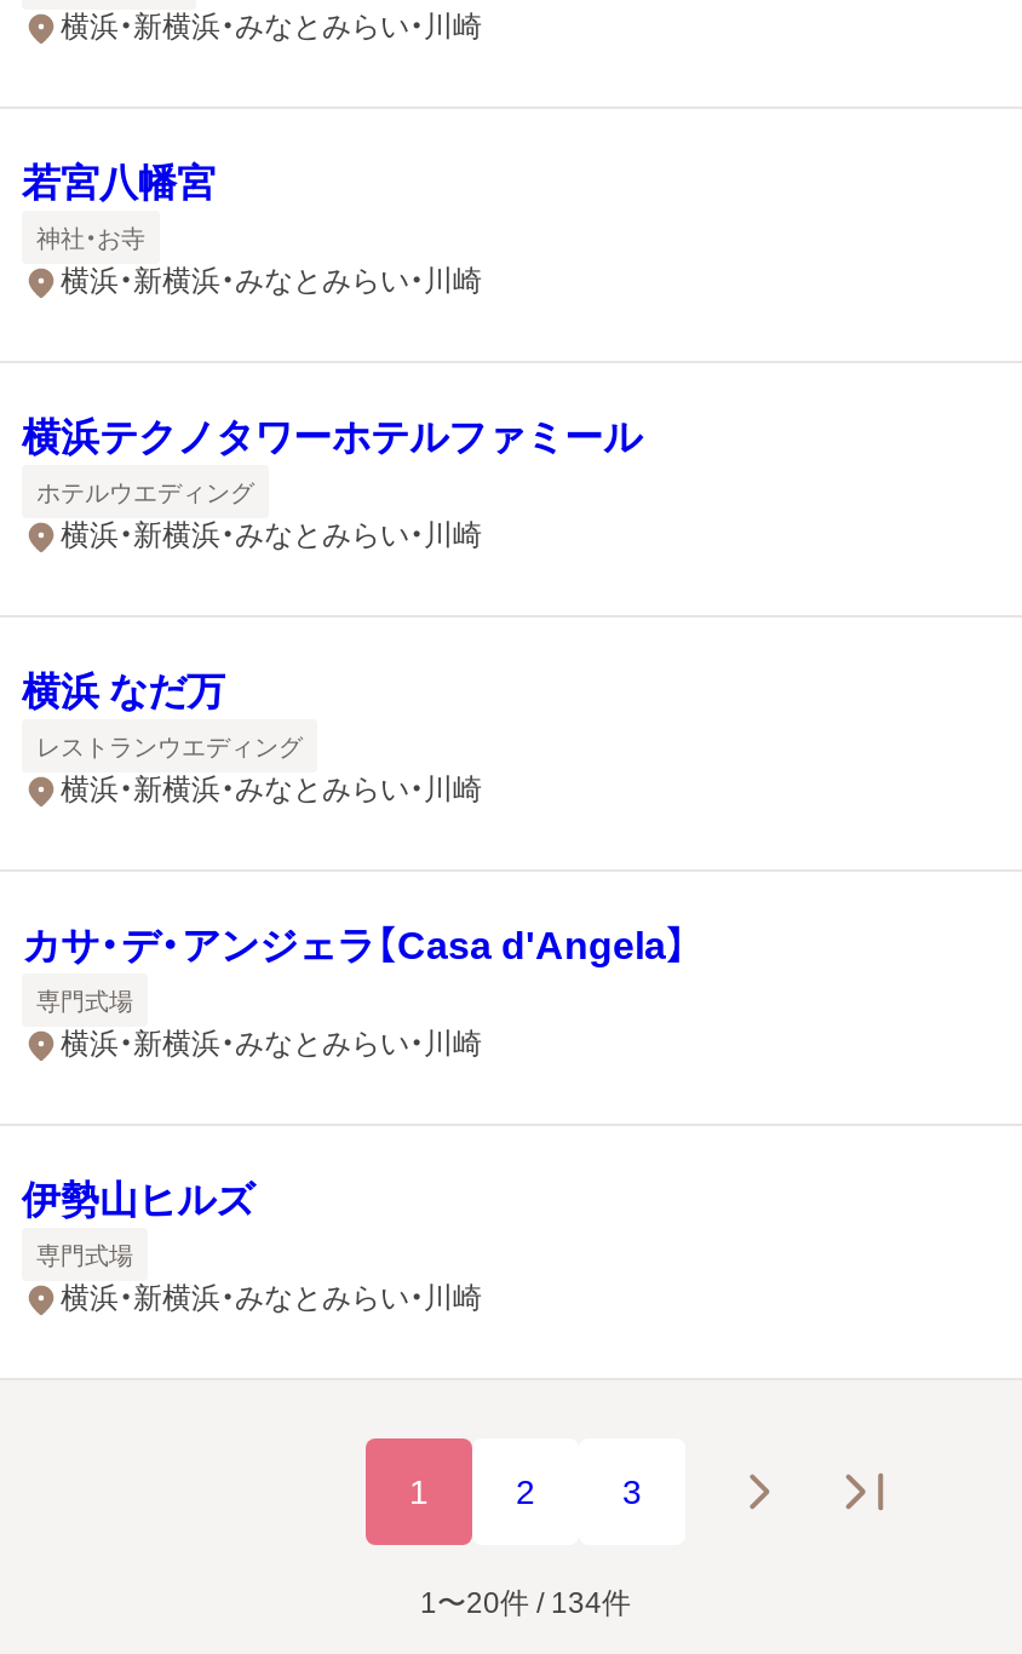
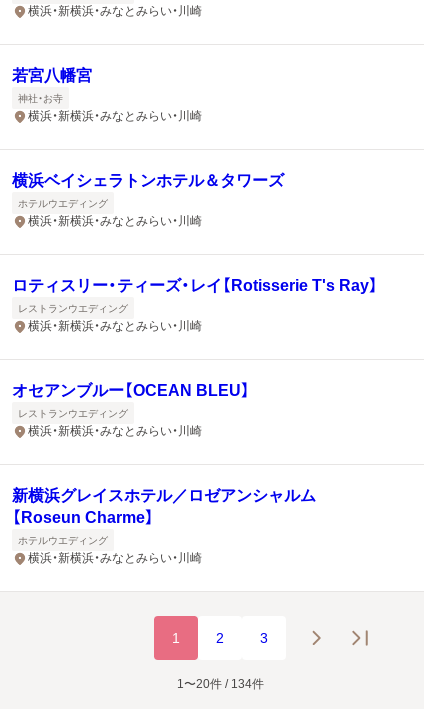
[22,417,642,458] 横浜テクノタワーホテルファミール -> [12,172,284,189] 横浜ベイシェラトンホテル＆タワーズ
[22,671,225,712] 横浜 なだ万 -> [12,277,378,294] ロティスリー・ティーズ・レイ【Rotisserie T's Ray】
[22,925,688,966] カサ・デ・アンジェラ【Casa d'Angela】 -> [12,382,250,399] オセアンブルー【OCEAN BLEU】
[36,987,133,1013] 専門式場 -> [18,407,128,418] レストランウエディング
[22,1179,254,1221] 伊勢山ヒルズ -> [12,487,316,526] 新横浜グレイスホテル／ロゼアンシャルム | 【Roseun Charme】
[36,1241,133,1268] 専門式場 -> [18,534,108,545] ホテルウエディング

